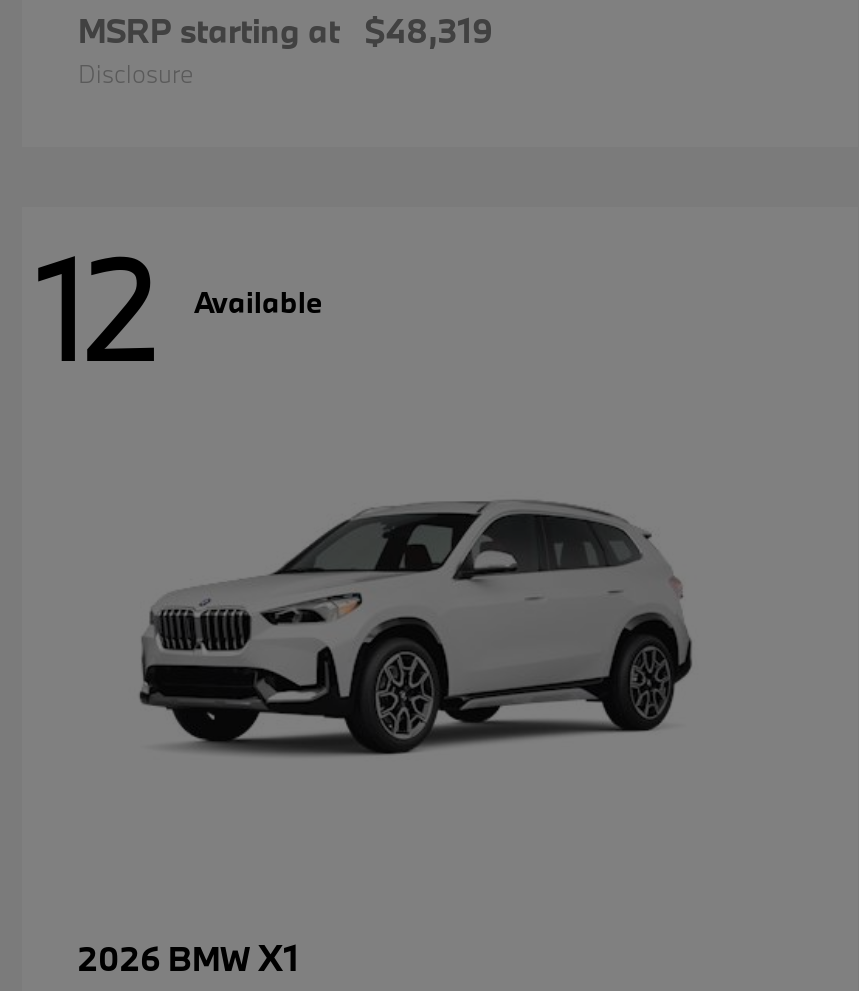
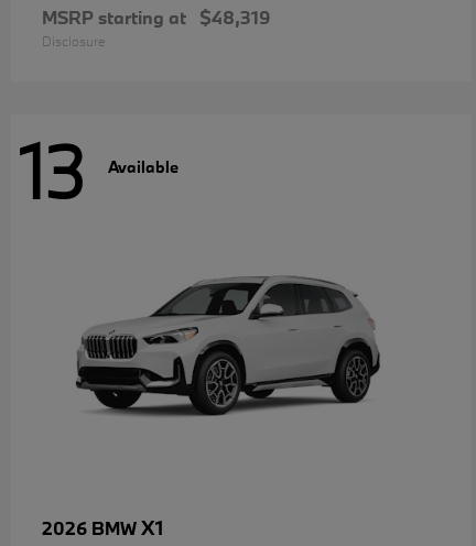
[38,224,322,398] 12 Available -> [20,124,178,220] 13 Available

